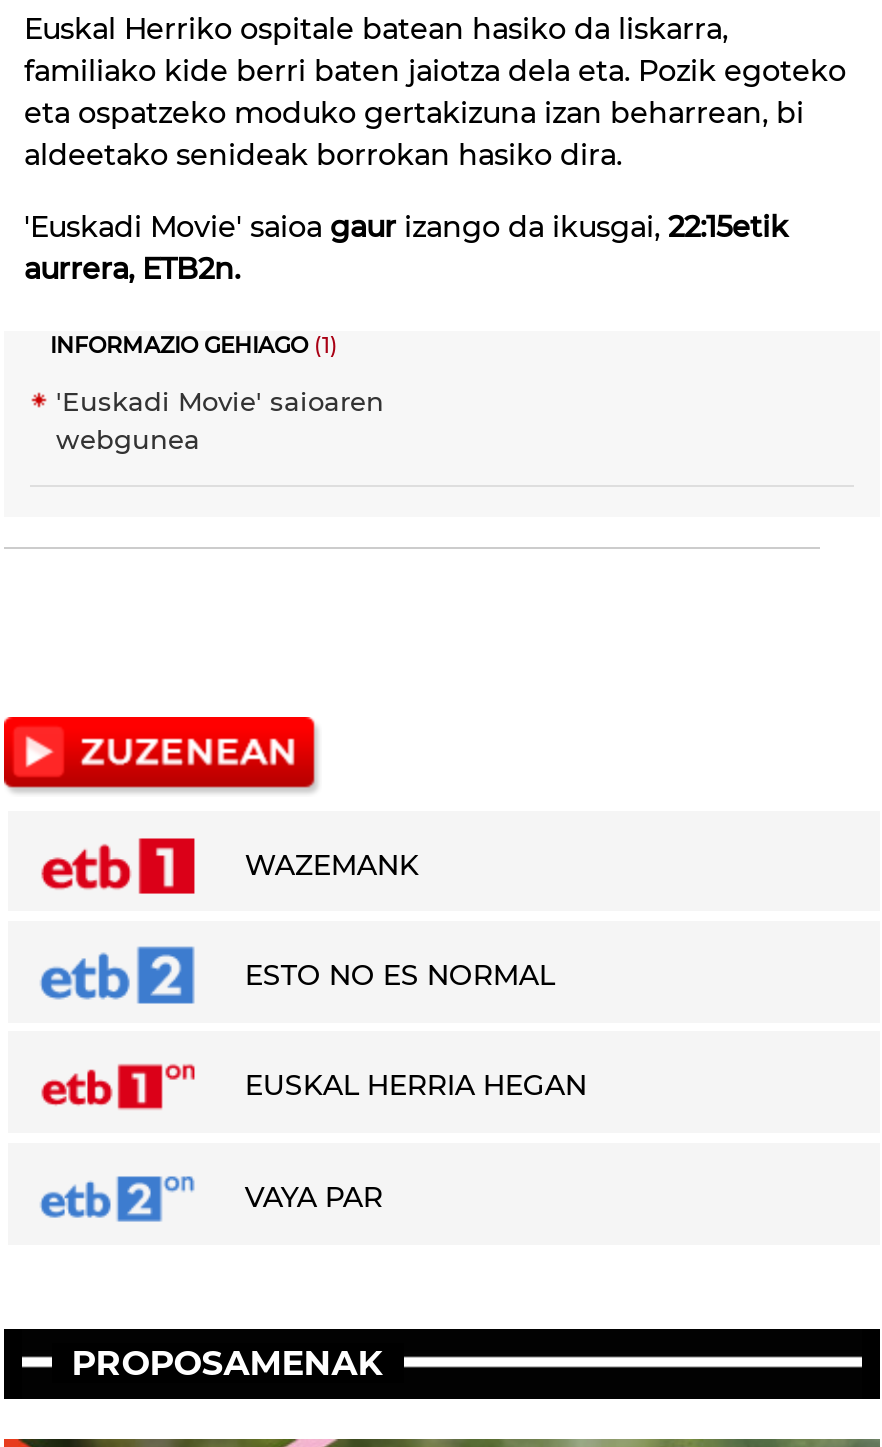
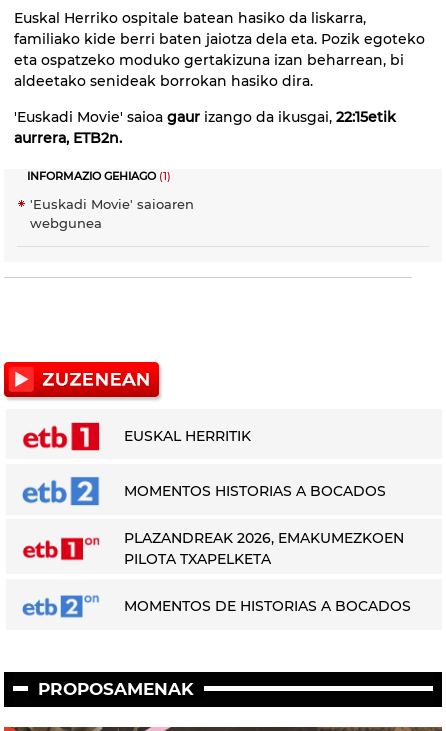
[245,847,419,883] WAZEMANK -> [124,427,251,445] EUSKAL HERRITIK
[245,957,555,993] ESTO NO ES NORMAL -> [124,482,386,500] MOMENTOS HISTORIAS A BOCADOS
[245,1068,587,1104] EUSKAL HERRIA HEGAN -> [124,529,404,568] PLAZANDREAK 2026, EMAKUMEZKOEN | PILOTA TXAPELKETA
[245,1179,383,1215] VAYA PAR -> [124,597,411,615] MOMENTOS DE HISTORIAS A BOCADOS

